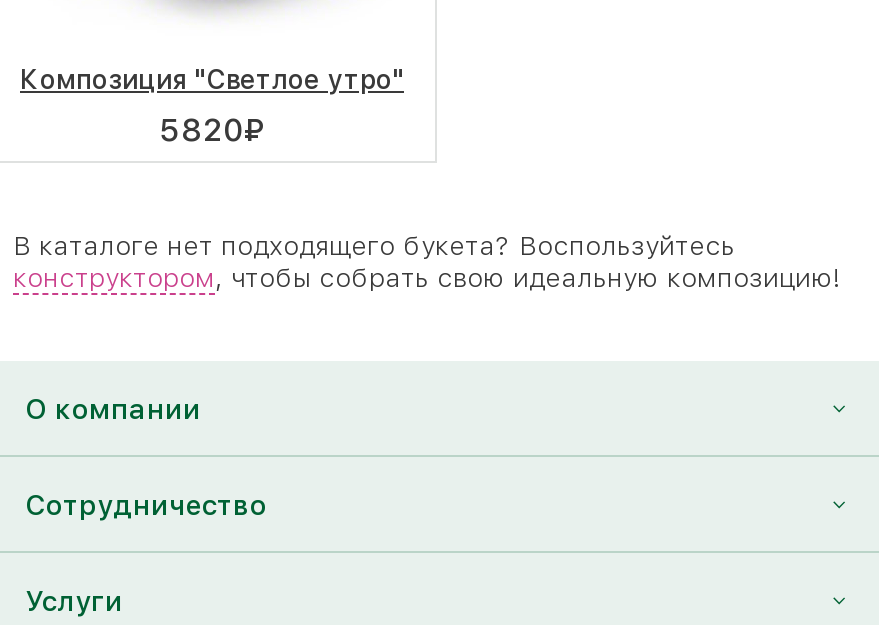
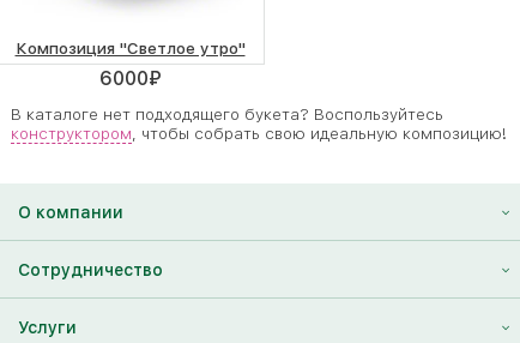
[159,111,265,149] 5820₽ -> [99,67,161,89] 6000₽

